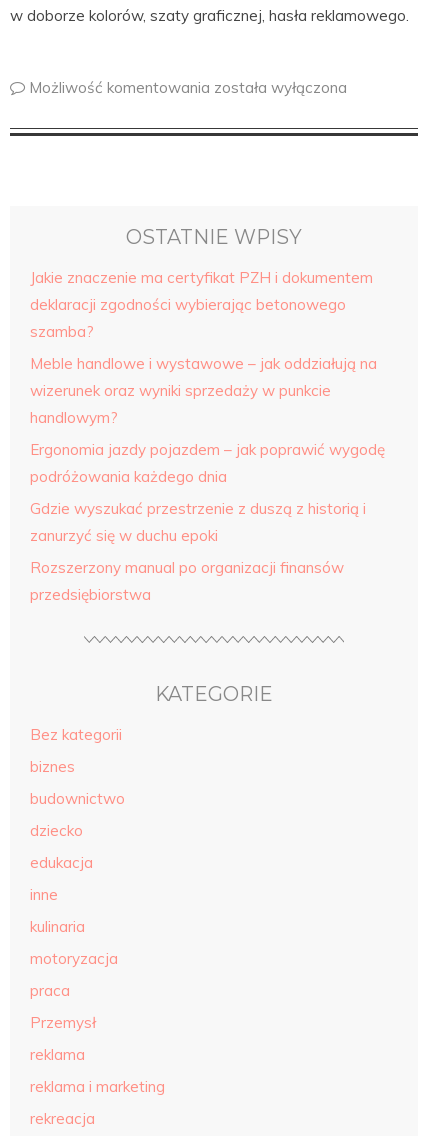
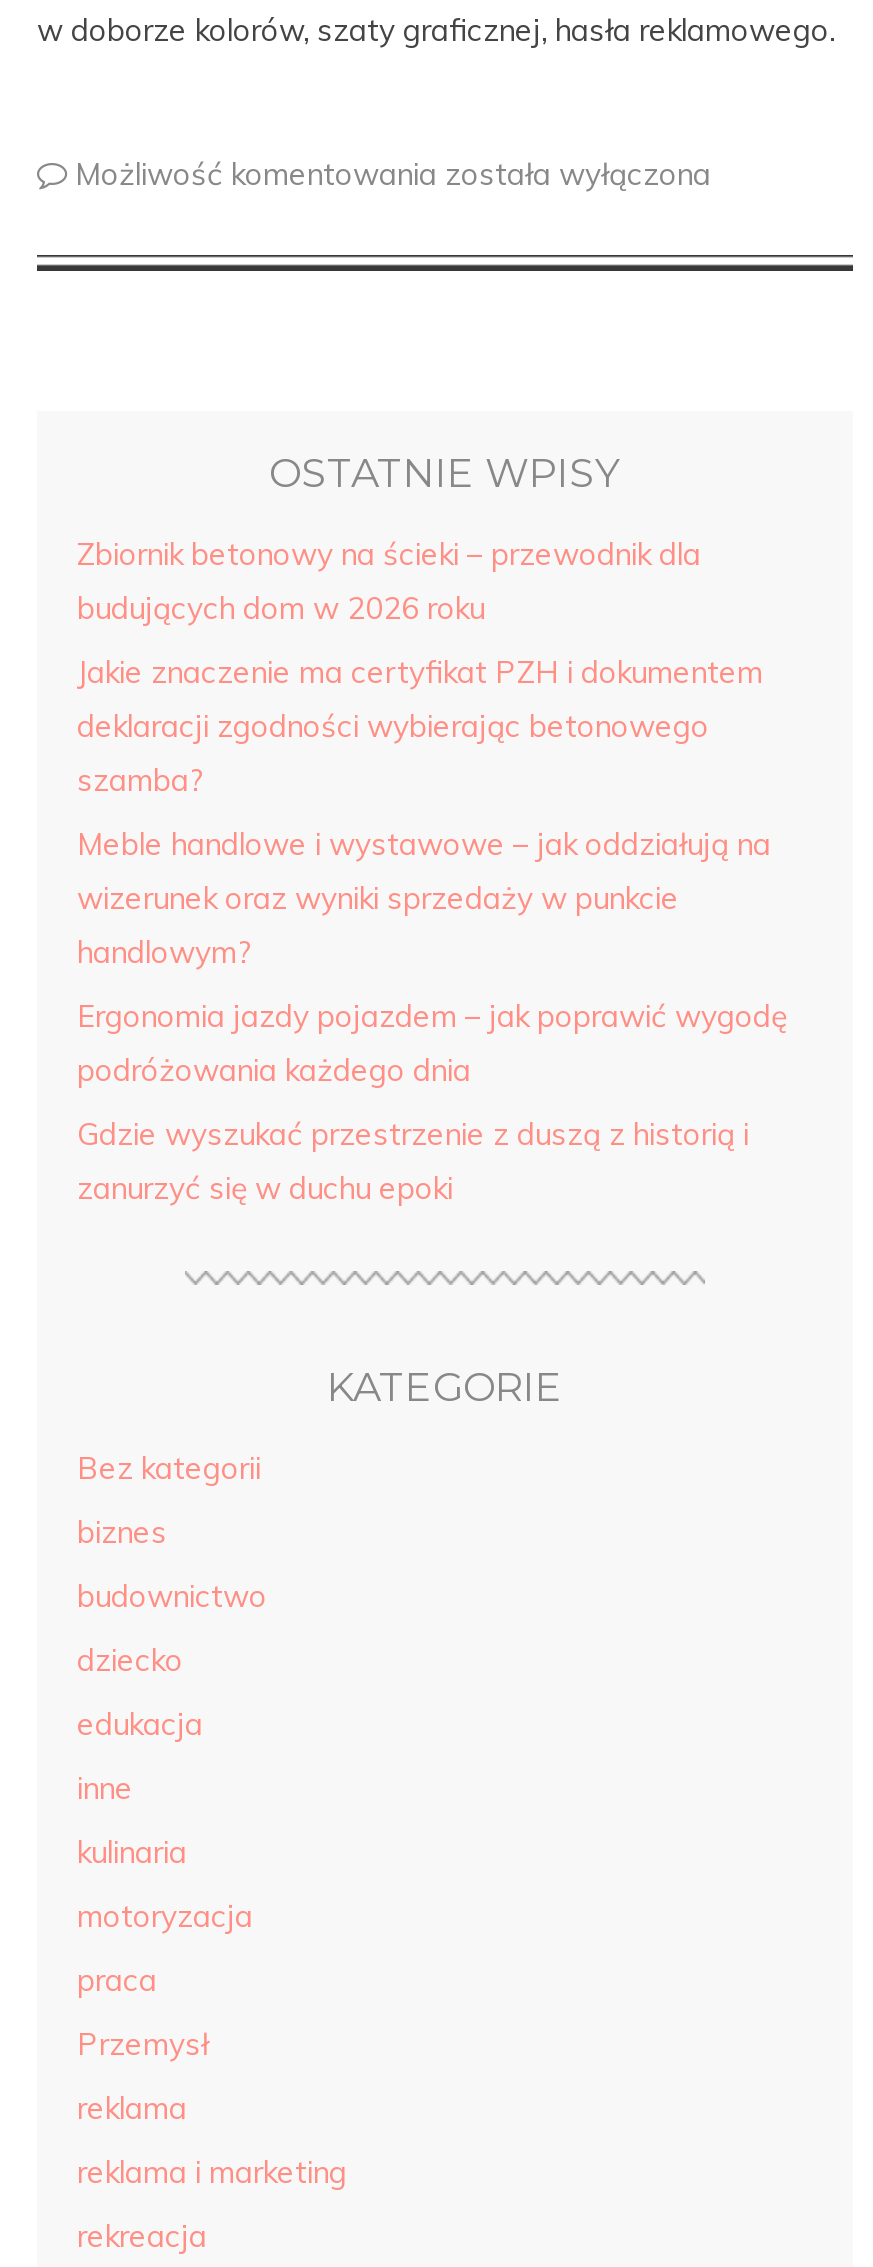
none -> [77,535,701,627] Zbiornik betonowy na ścieki – przewodnik dla | budujących dom w 2026 roku
moved [30,268,385,545] -> [77,653,787,1207]: Jakie znaczenie ma certyfikat PZH i dokumentem | deklaracji zgodności wybierając betonowego | szamba? | ... | Gdzie wyszukać przestrzenie z duszą z historią i | zanurzyć się w duchu epoki
[30,558,344,604] Rozszerzony manual po organizacji finansów | przedsiębiorstwa -> none

